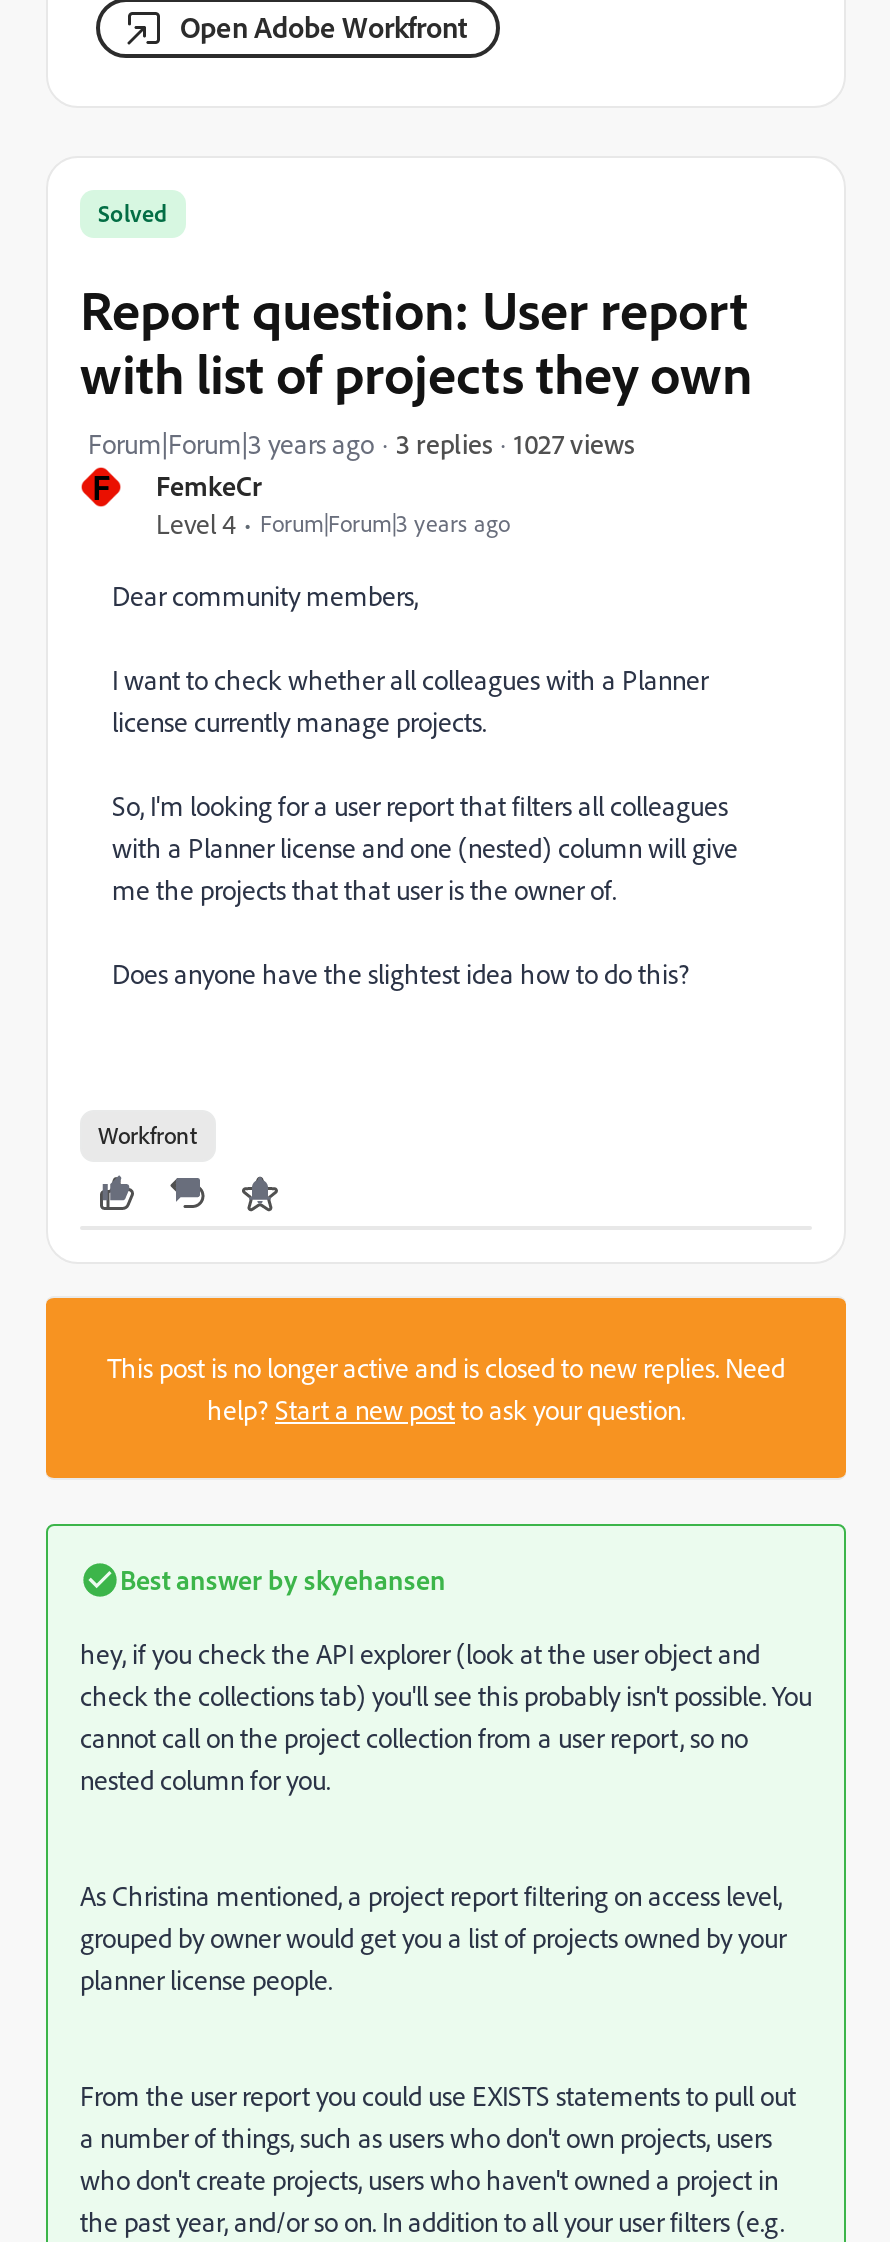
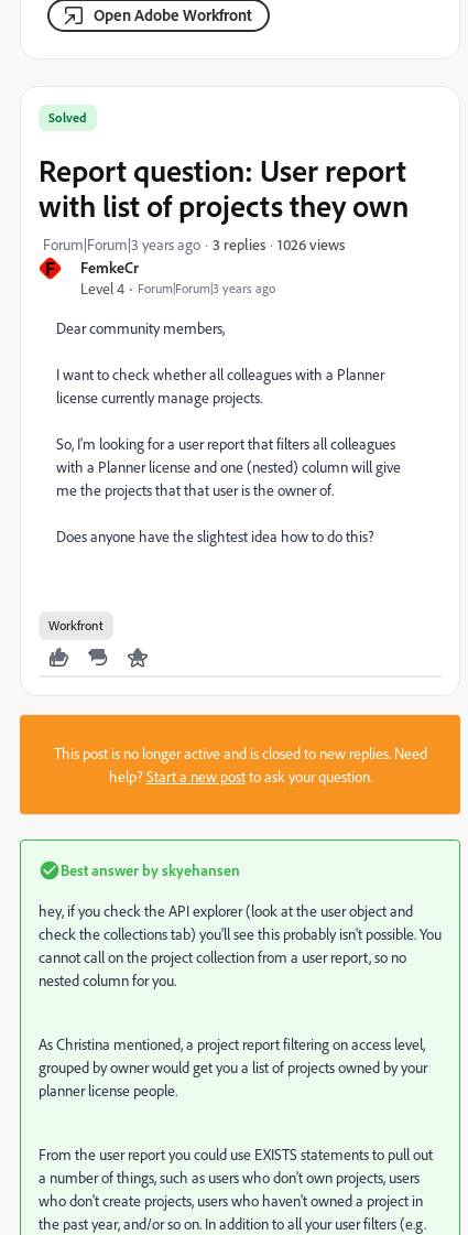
[514,425,634,459] 1027 views -> [277,234,345,253] 1026 views

